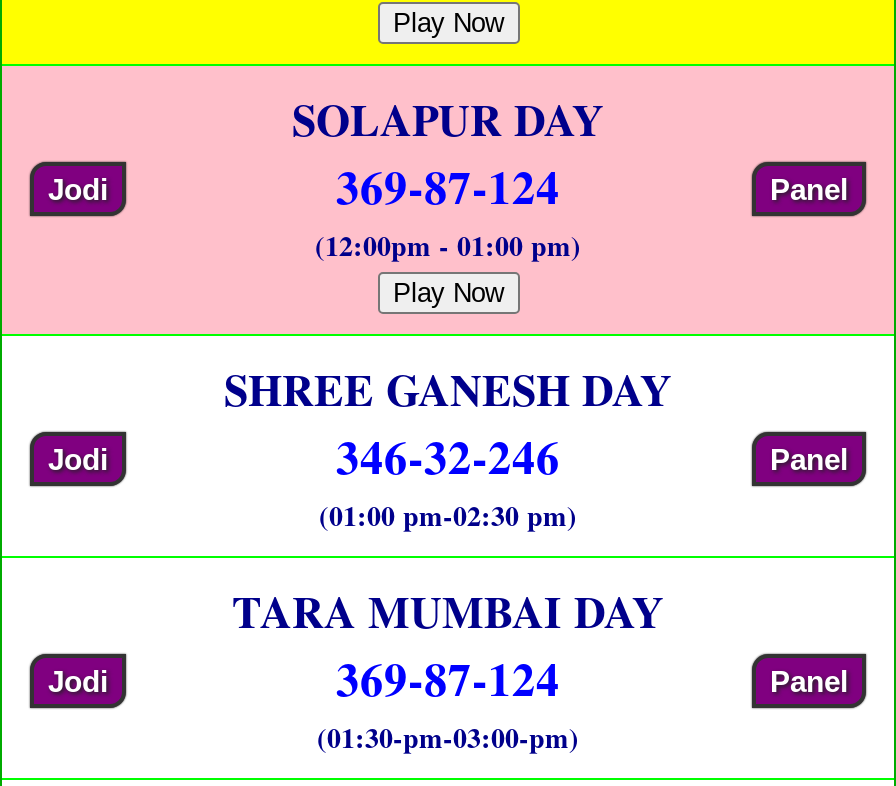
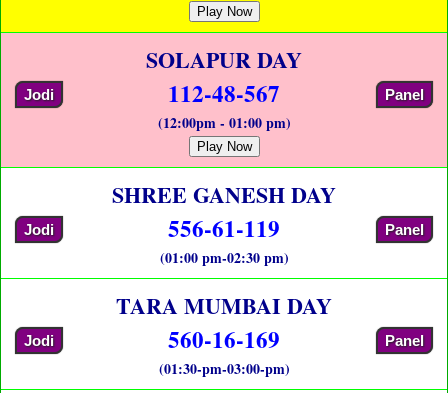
[336,152,560,220] 369-87-124 -> [168,76,280,110] 112-48-567
[336,422,560,490] 346-32-246 -> [168,211,280,245] 556-61-119
[336,644,560,712] 369-87-124 -> [168,322,280,356] 560-16-169

